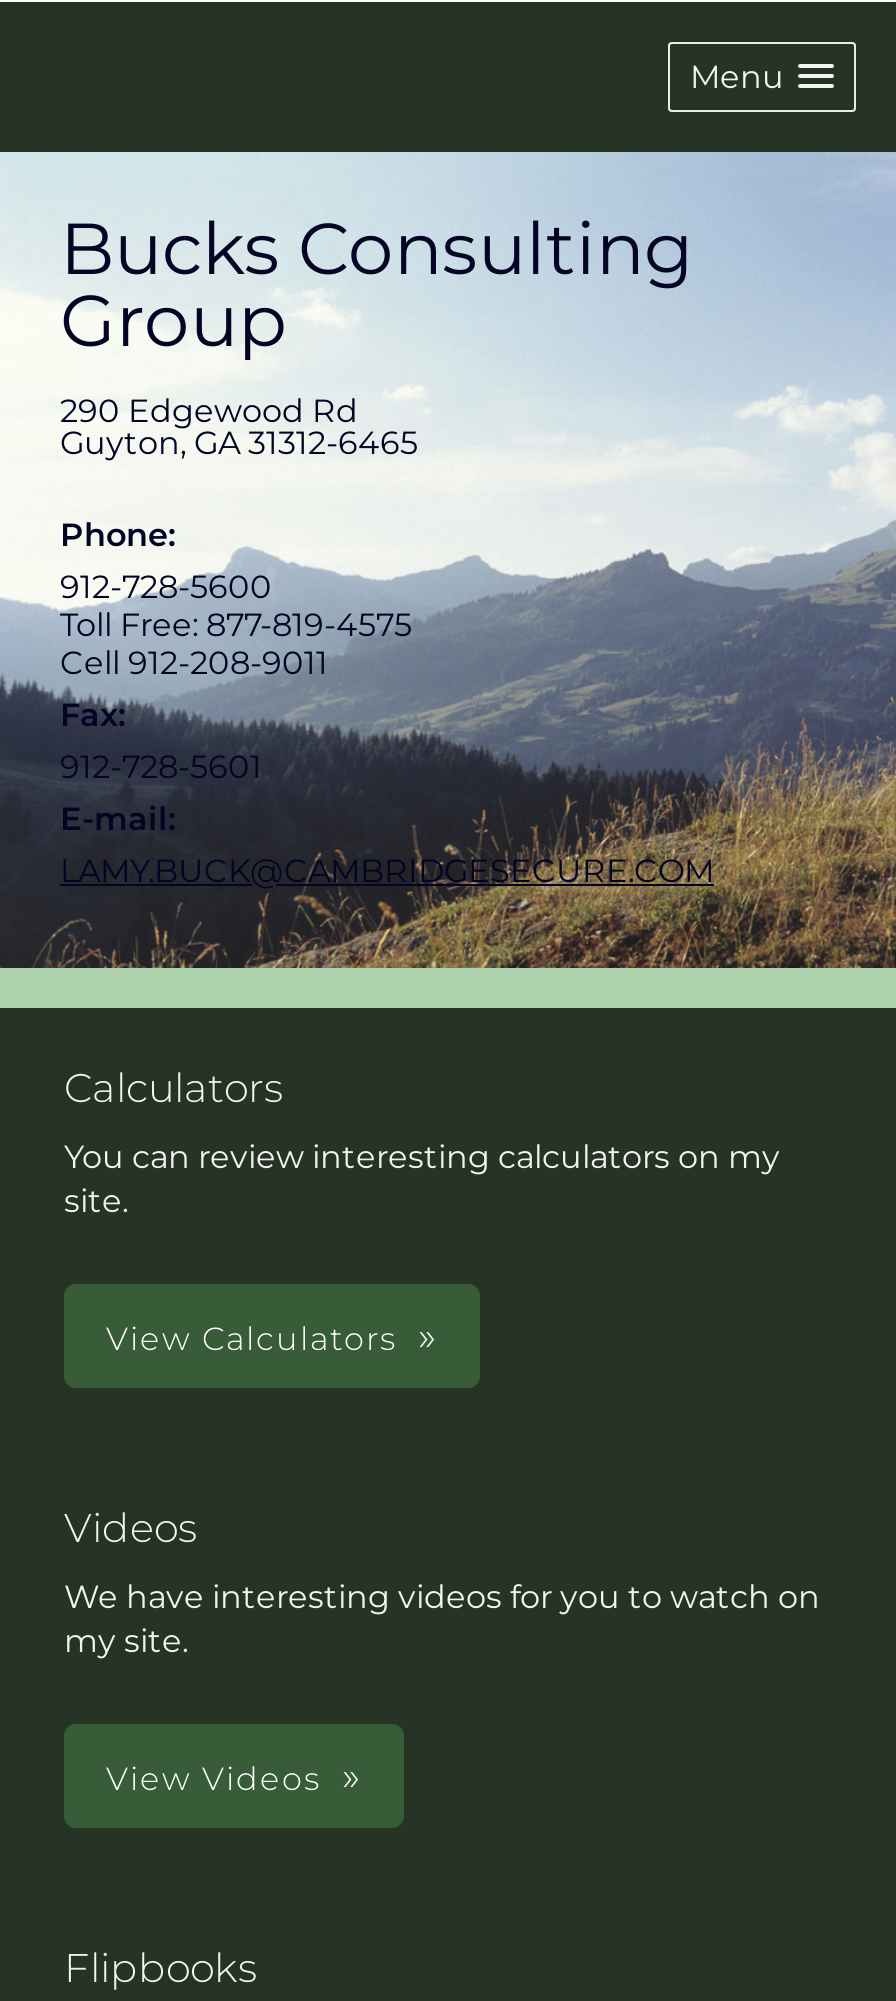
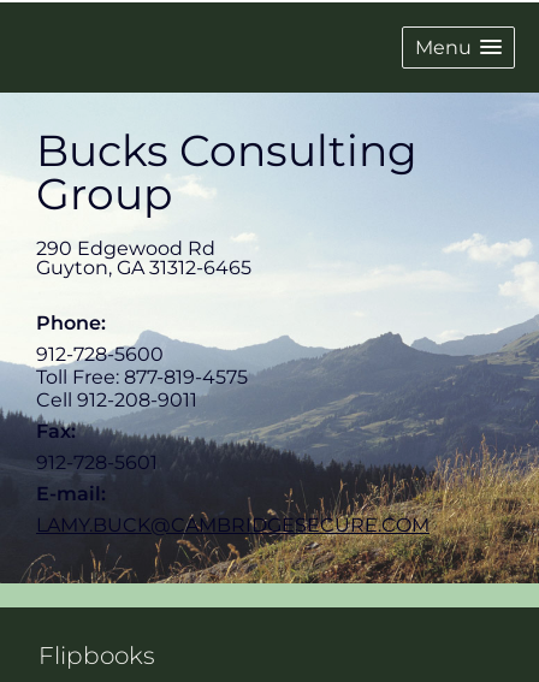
[64,1064,780,1220] Calculators | You can review interesting calculators on my | site. -> none
[106,1320,398,1358] View Calculators -> none
[64,1504,820,1660] Videos | We have interesting videos for you to watch on | my site. -> none
[106,1760,322,1798] View Videos -> none

